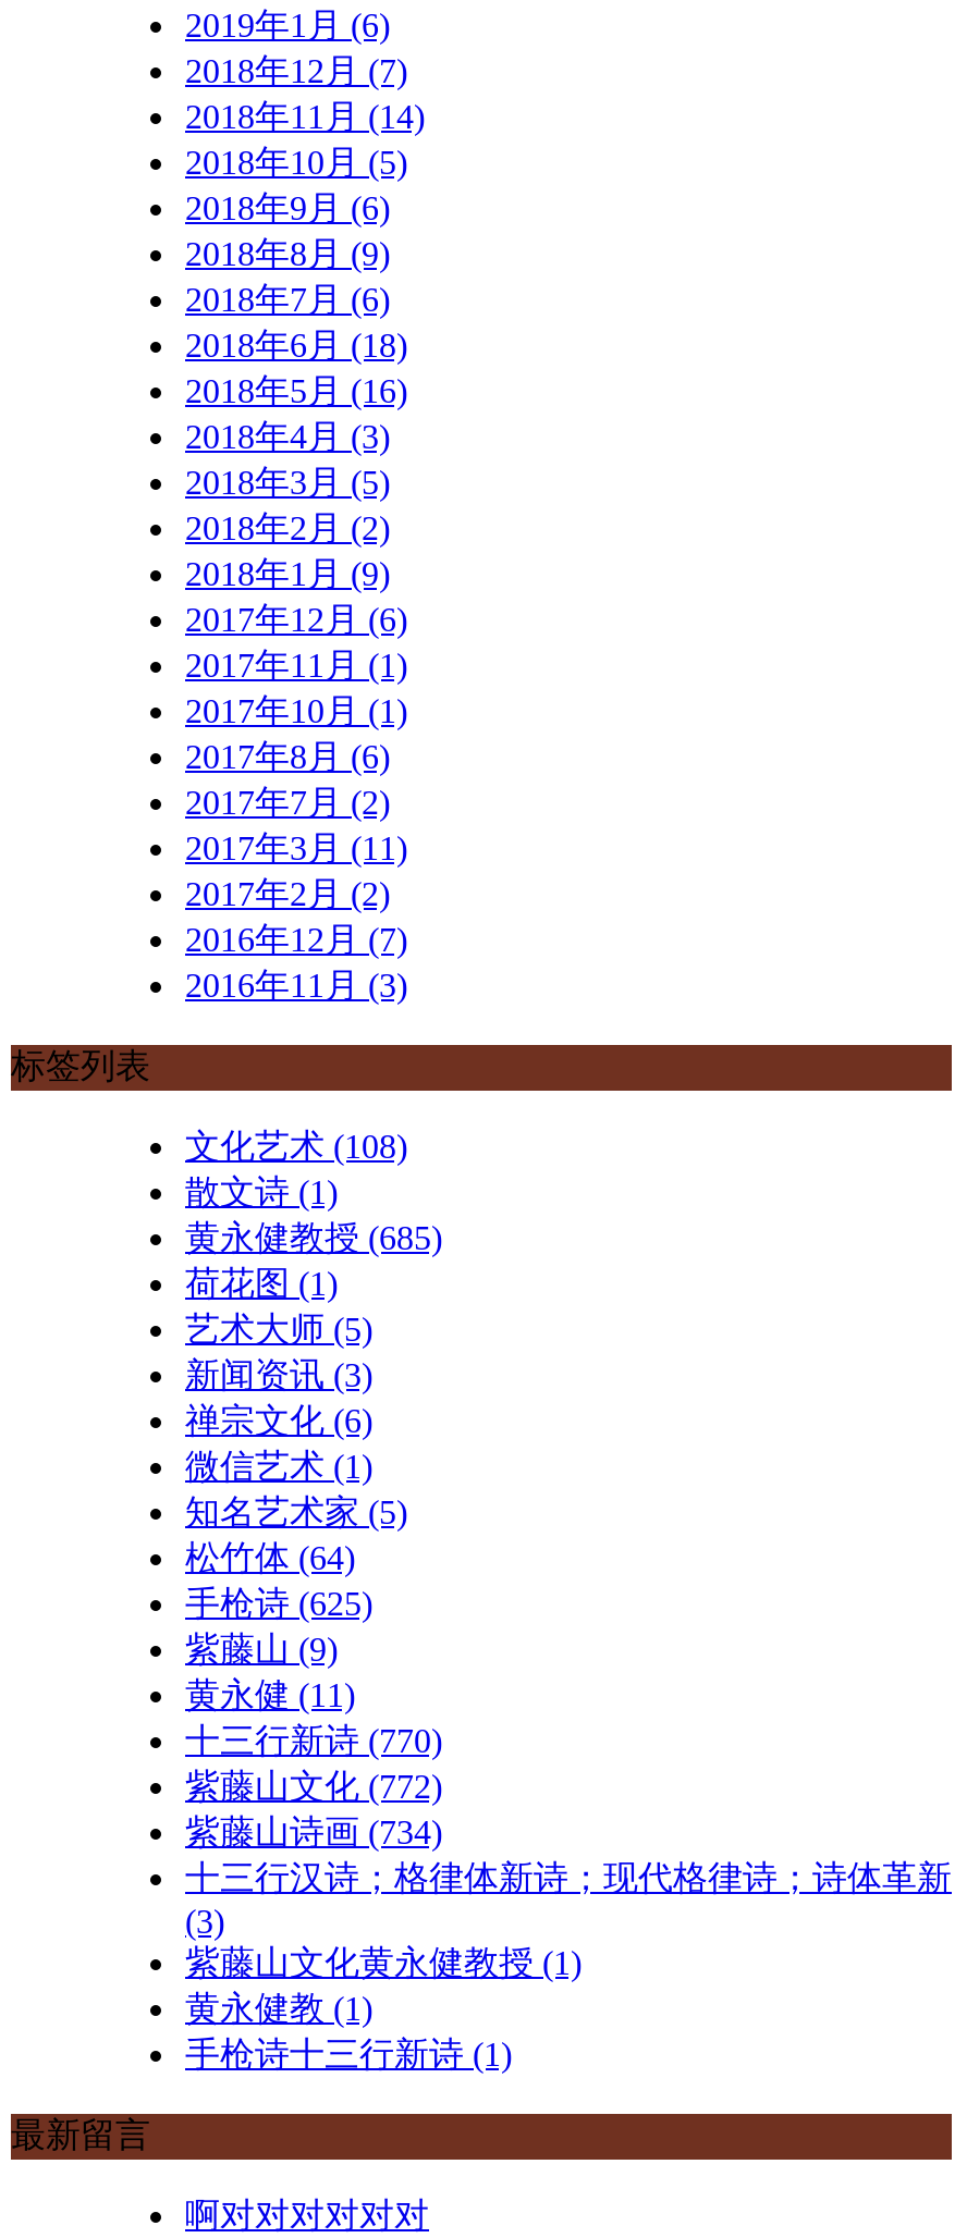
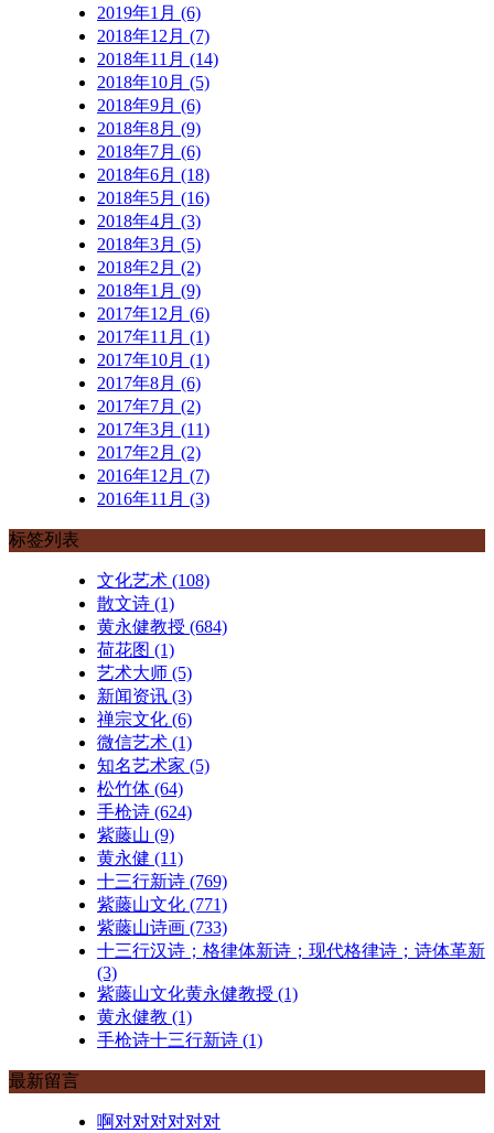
[185,1219,442,1256] 黄永健教授(685) -> [97,617,227,636] 黄永健教授(684)
[185,1584,372,1621] 手枪诗(625) -> [97,802,192,821] 手枪诗(624)
[185,1722,442,1759] 十三行新诗(770) -> [97,872,227,890] 十三行新诗(769)
[185,1767,442,1804] 紫藤山文化(772) -> [97,895,227,913] 紫藤山文化(771)
[185,1813,442,1850] 紫藤山诗画(734) -> [97,918,227,937] 紫藤山诗画(733)

